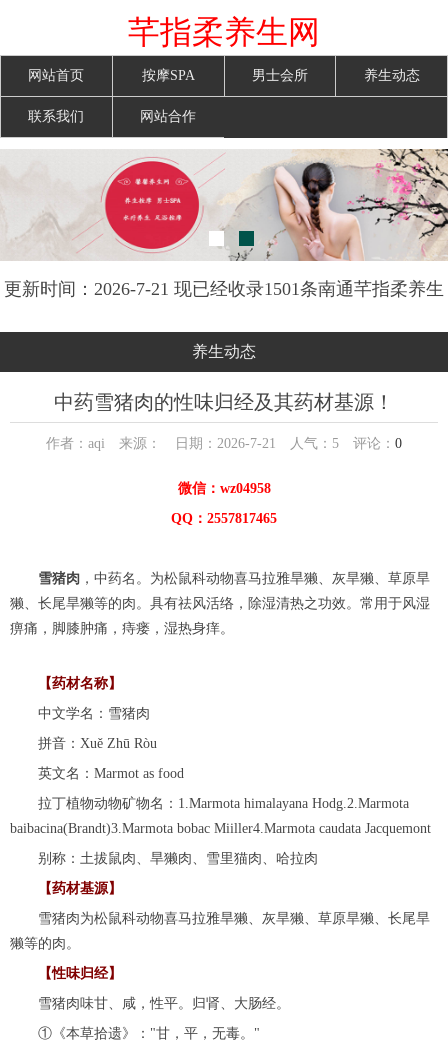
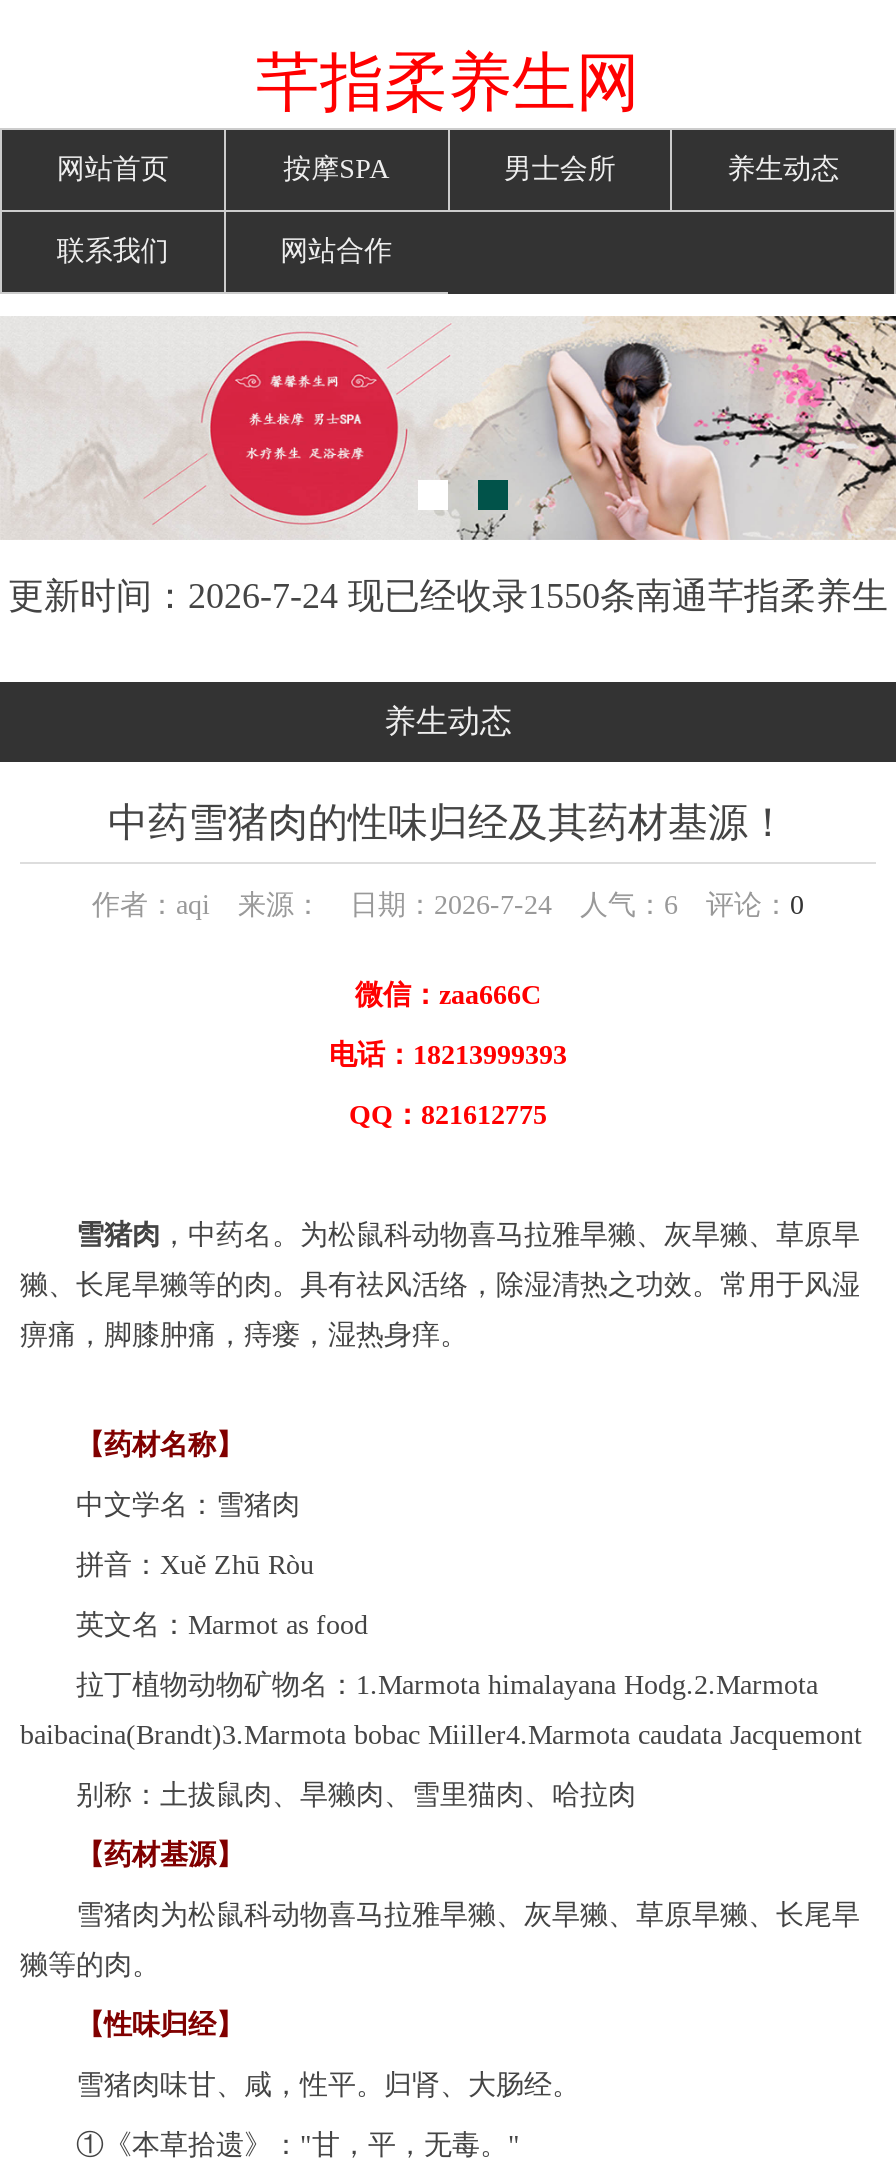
[4,279,444,299] 更新时间：2026-7-21 现已经收录1501条南通芊指柔养生 -> [8,576,888,616] 更新时间：2026-7-24 现已经收录1550条南通芊指柔养生
[46,436,402,526] 作者：aqi 来源： 日期：2026-7-21 人气：5评论：0 | 微信：wz04958 | QQ：2557817465 -> [92,890,804,1130] 作者：aqi 来源： 日期：2026-7-24 人气：6评论：0 | 微信：zaa666C | 电话：18213999393 | QQ：821612775

